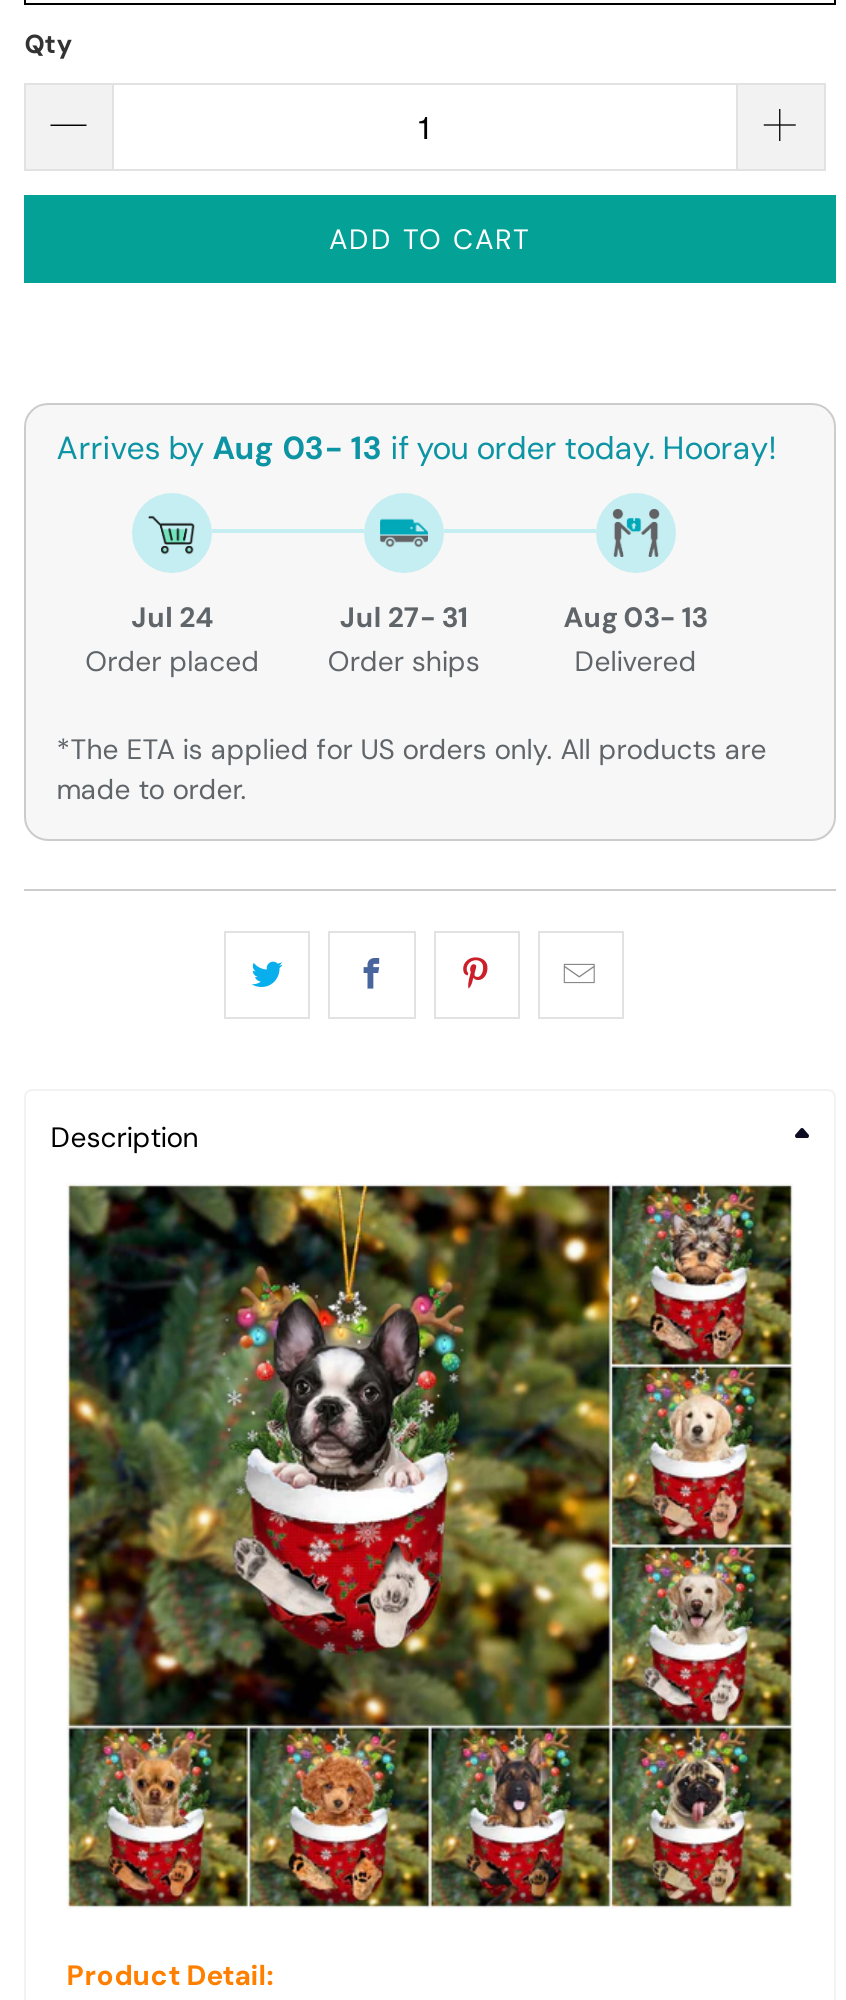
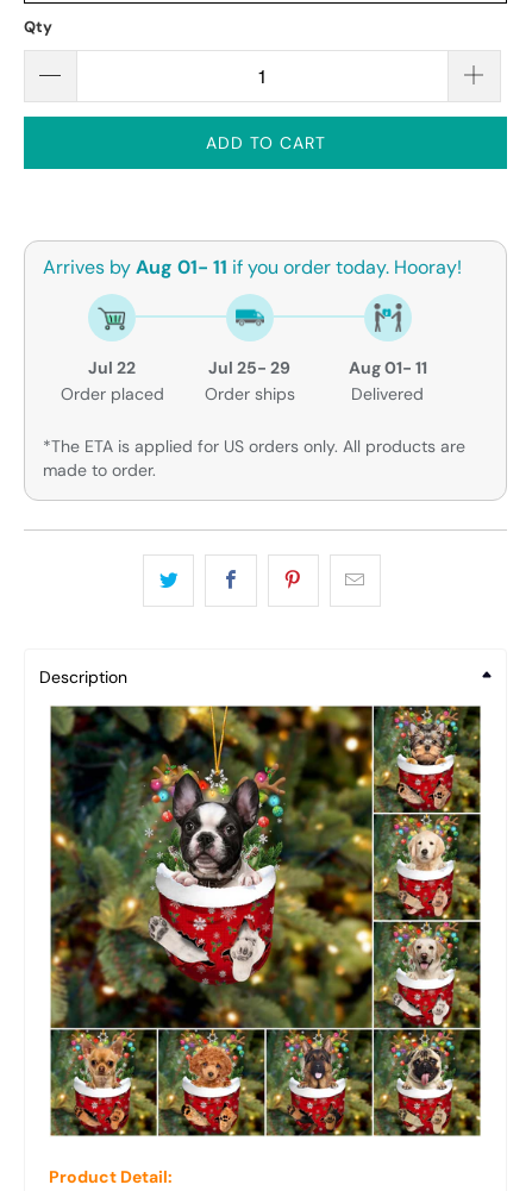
[56,426,776,468] Arrives by Aug 03- 13 if you order today. Hooray! -> [43,255,462,280] Arrives by Aug 01- 11 if you order today. Hooray!
[131,598,213,634] Jul 24 -> [88,357,136,378] Jul 22
[340,598,468,634] Jul 27- 31 -> [209,357,291,378] Jul 25- 29
[563,598,707,634] Aug 03- 13 -> [348,357,427,378] Aug 01- 11

